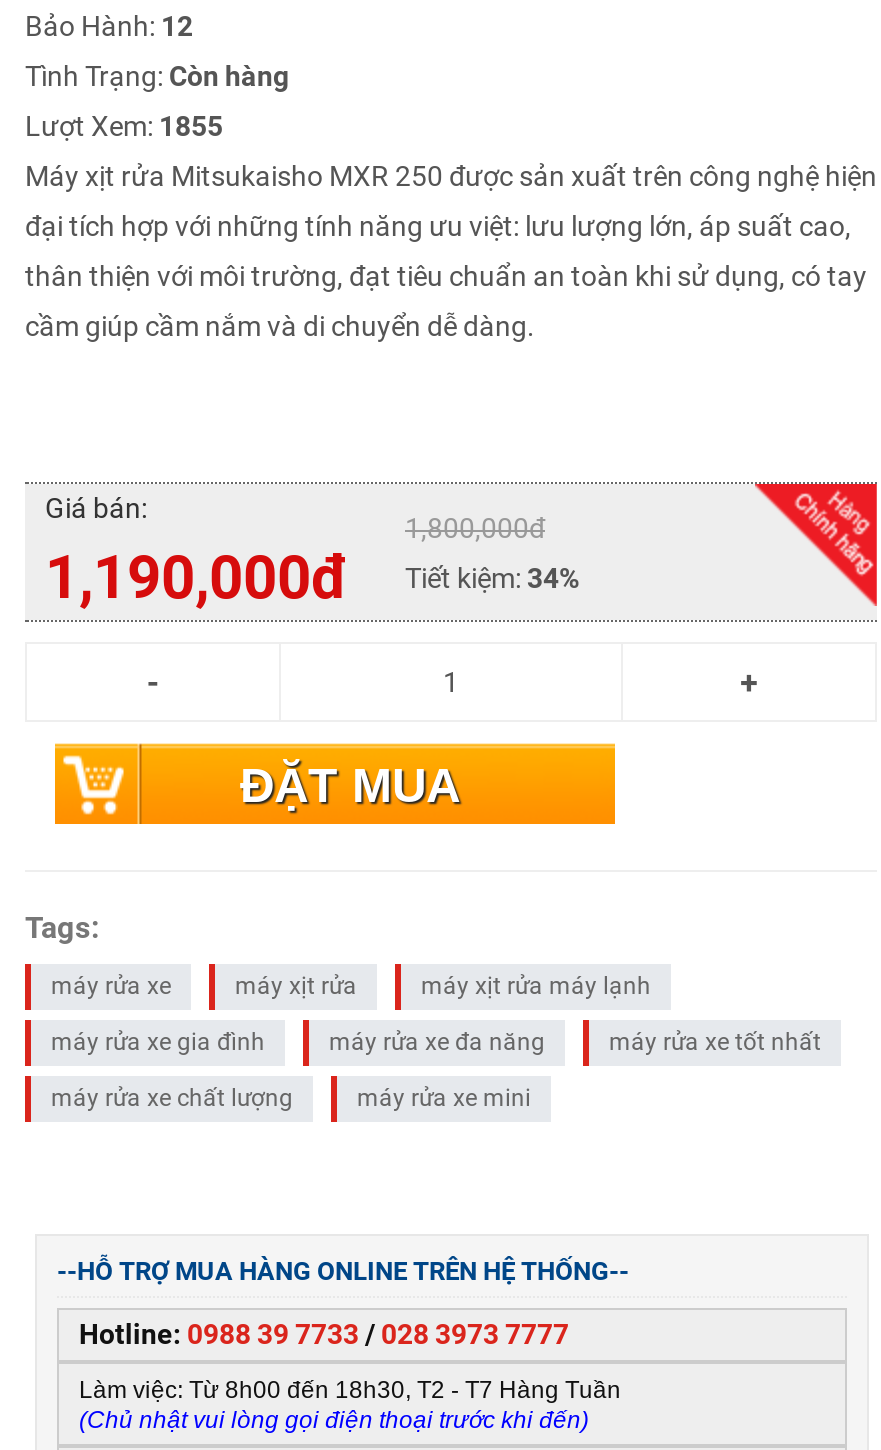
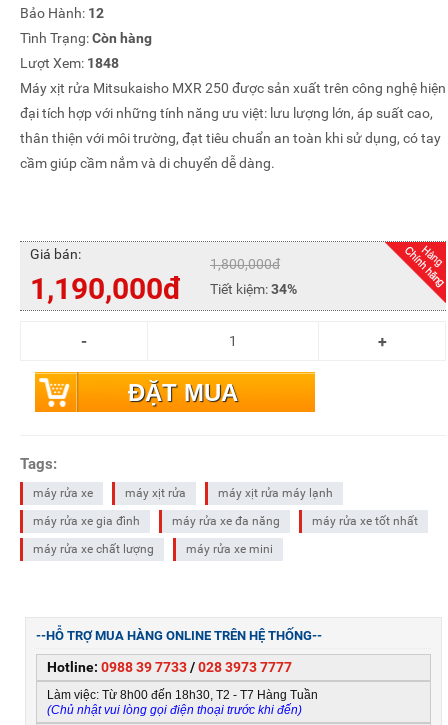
[25,110,223,142] Lượt Xem: 1855 -> [20,55,119,71] Lượt Xem: 1848

